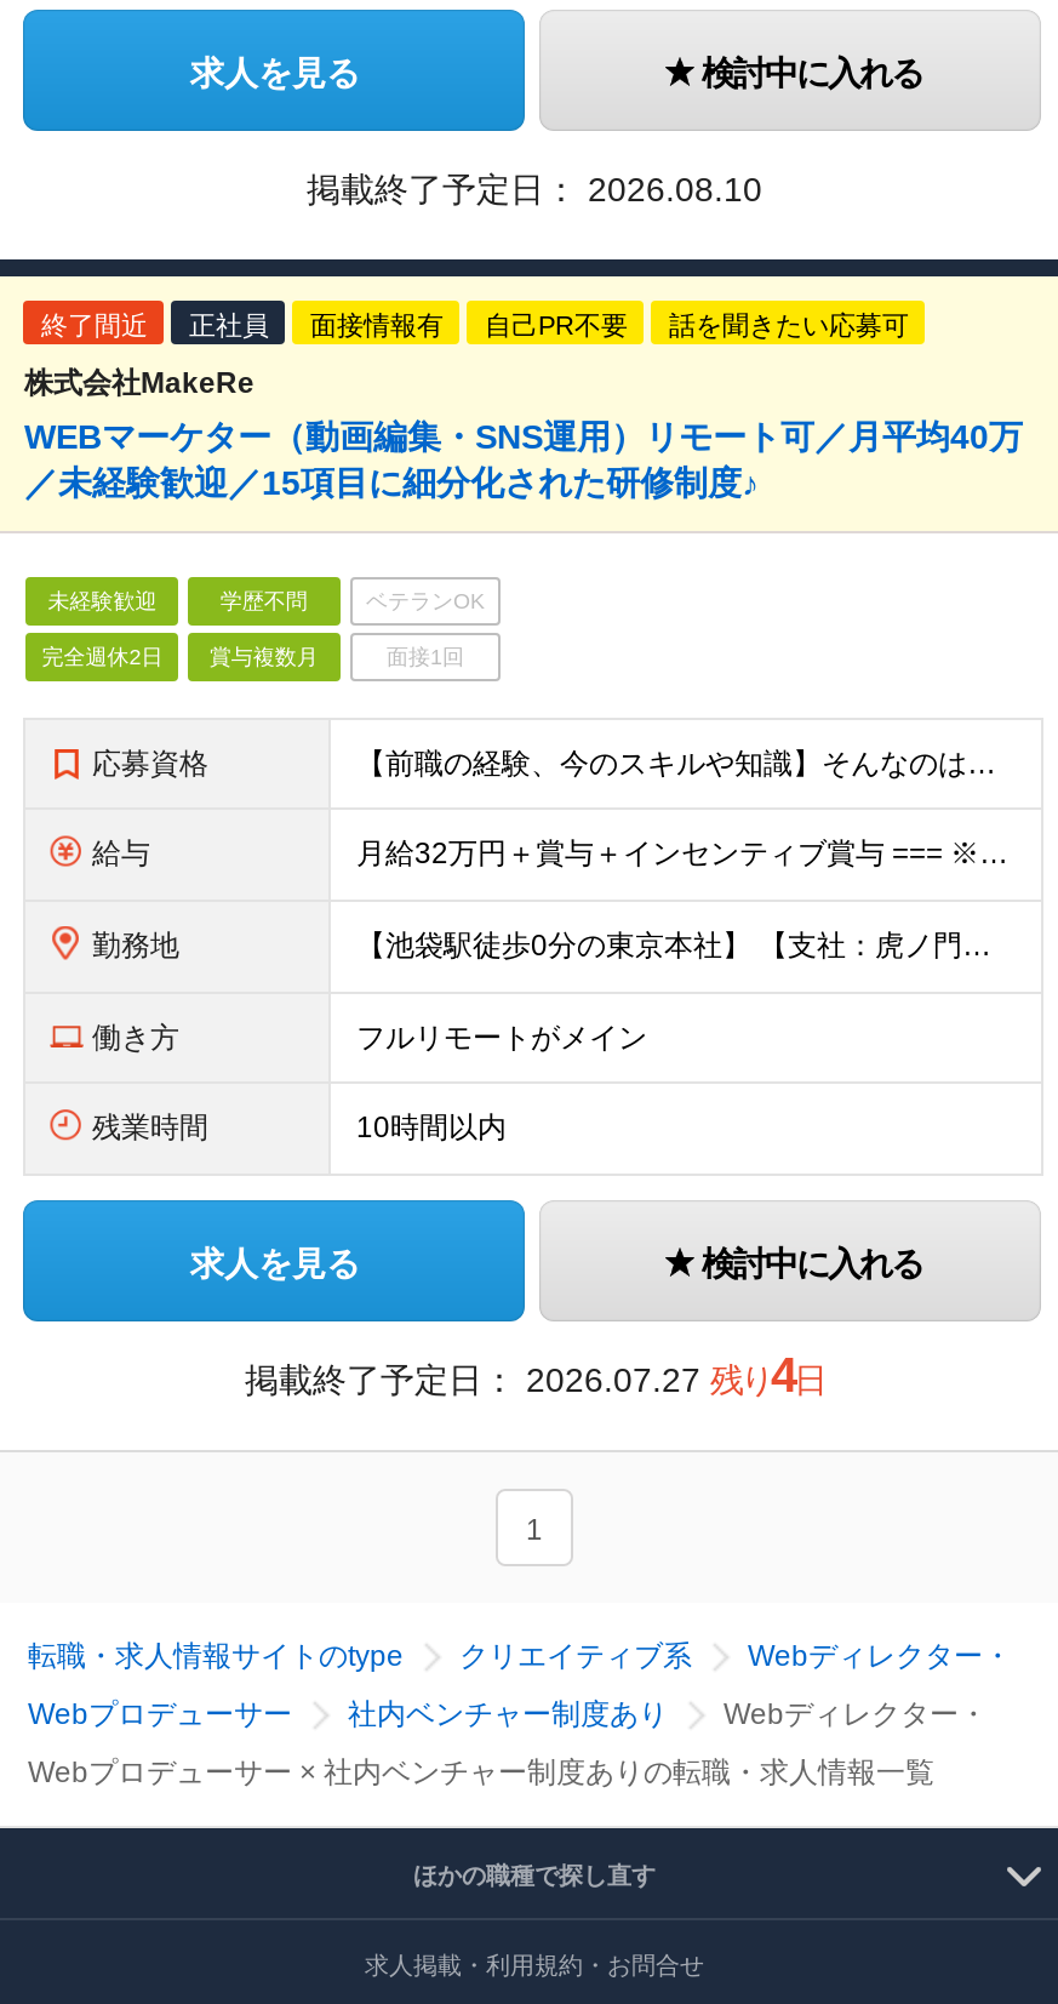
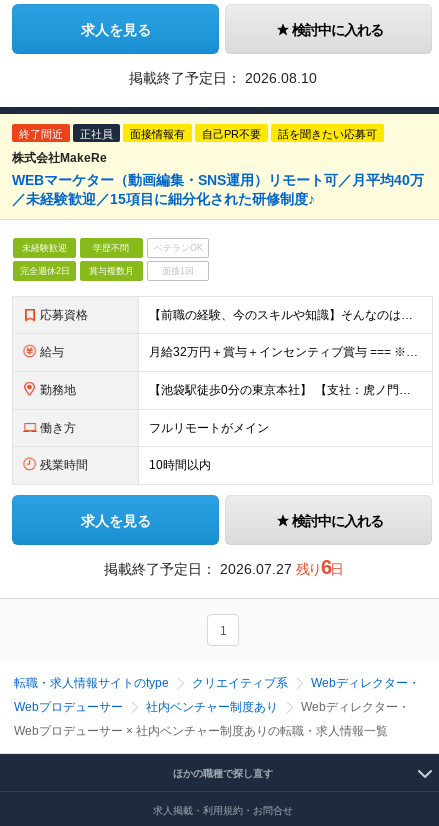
[245,1348,824,1401] 掲載終了予定日：2026.07.27 残り4日 -> [103,556,342,578] 掲載終了予定日：2026.07.27 残り6日

